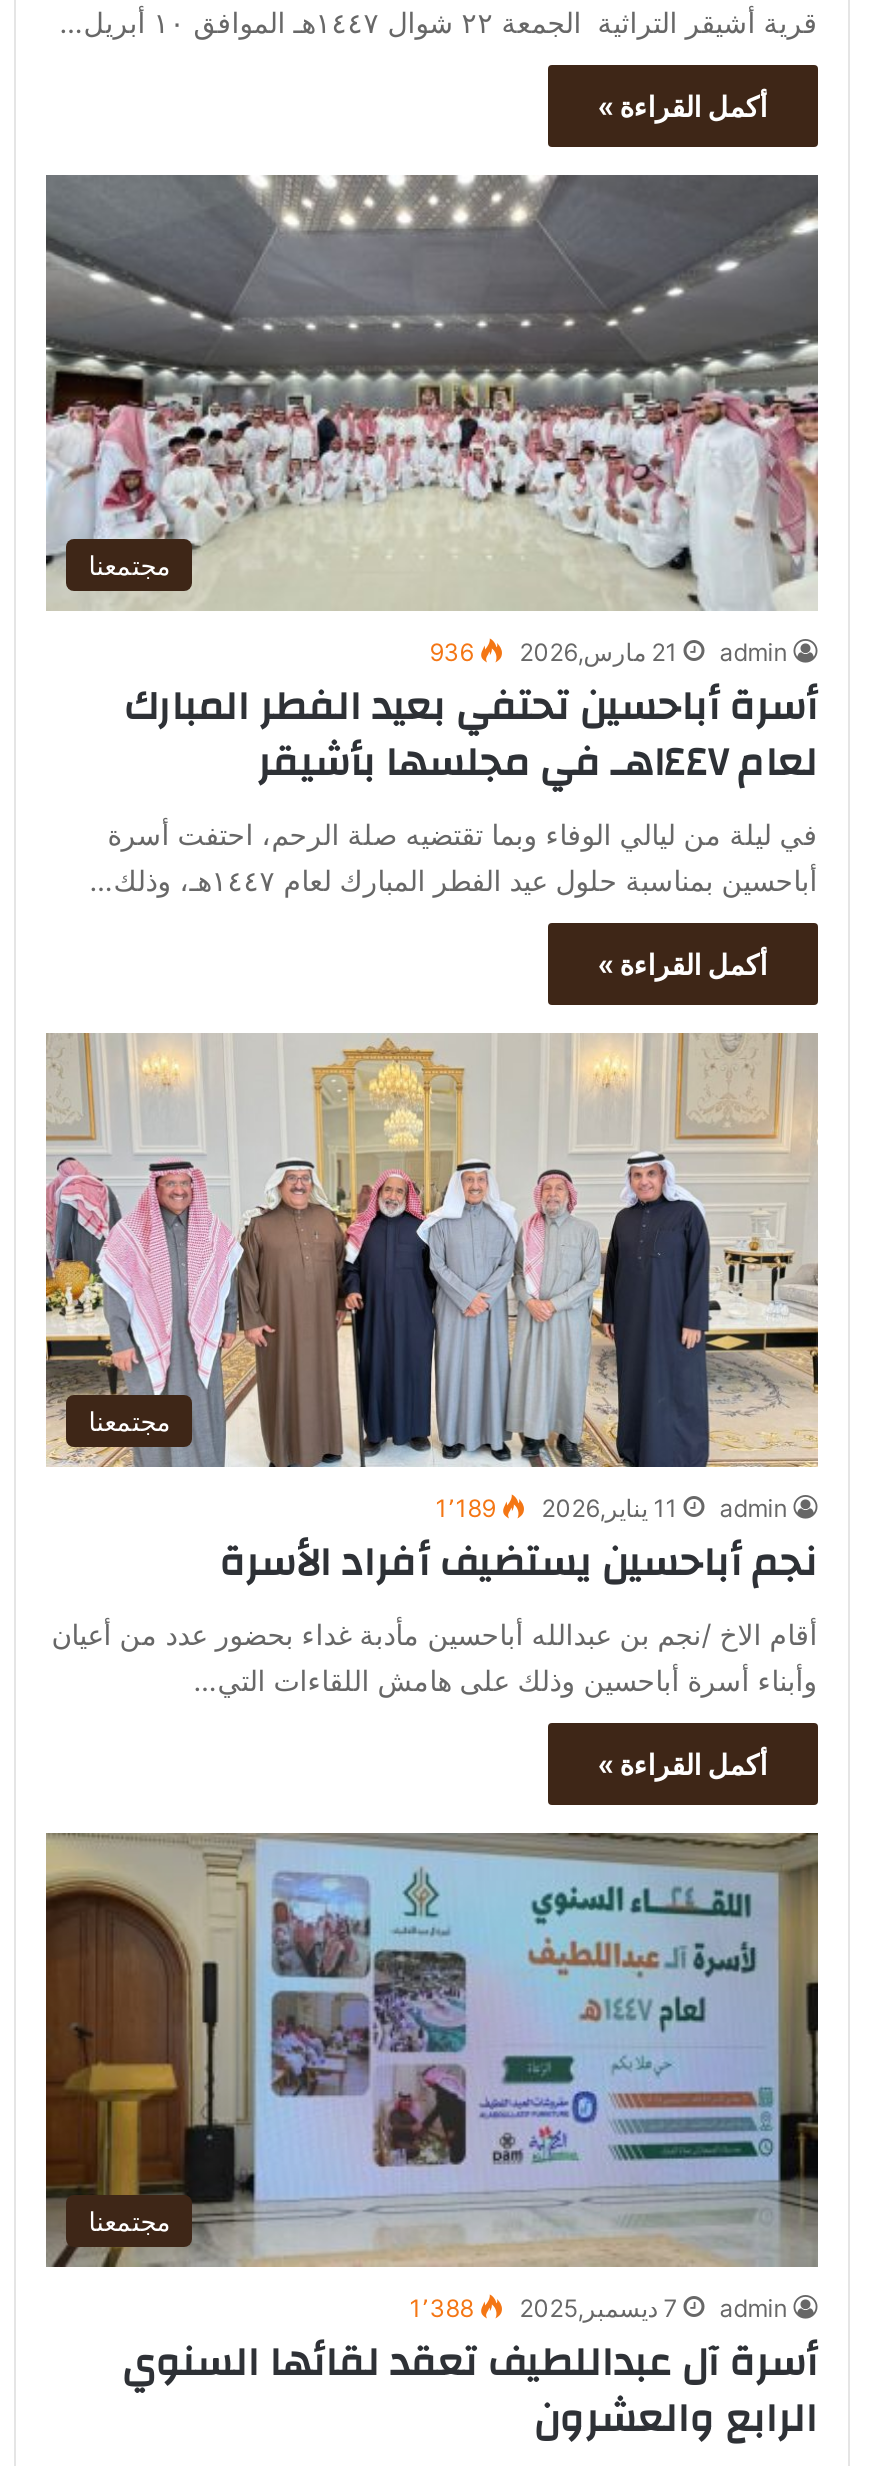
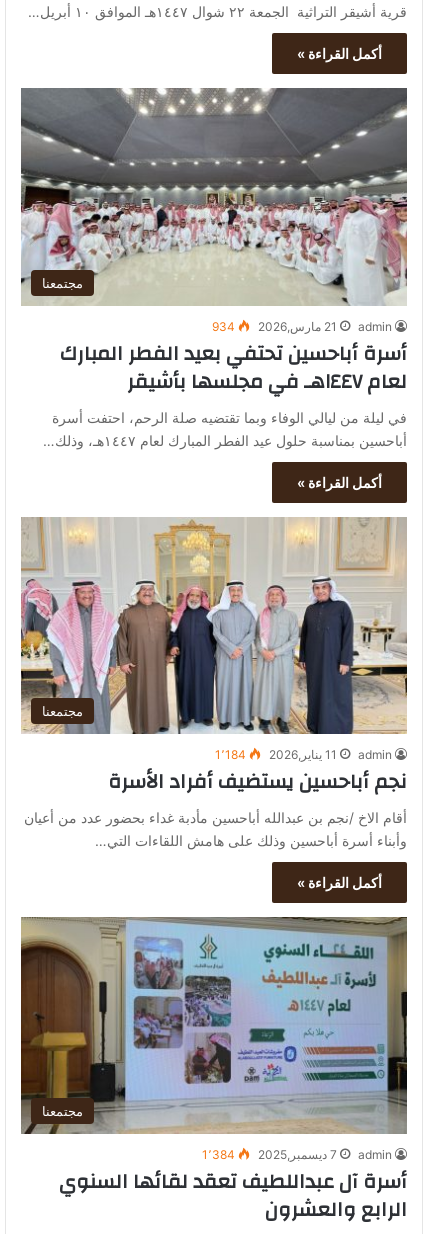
[429,637,473,667] 936 -> [212,318,235,333] 934
[435,1493,495,1523] 1٬189 -> [215,747,246,762] 1٬184
[409,2293,473,2323] 1٬388 -> [202,1147,235,1162] 1٬384

